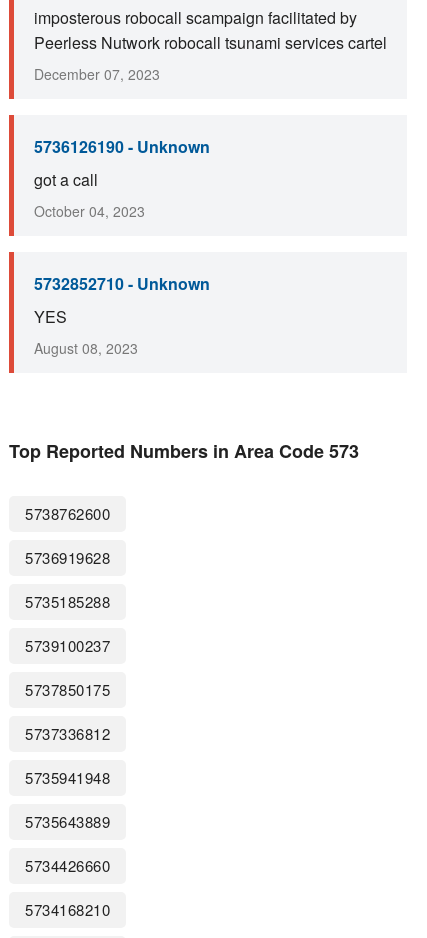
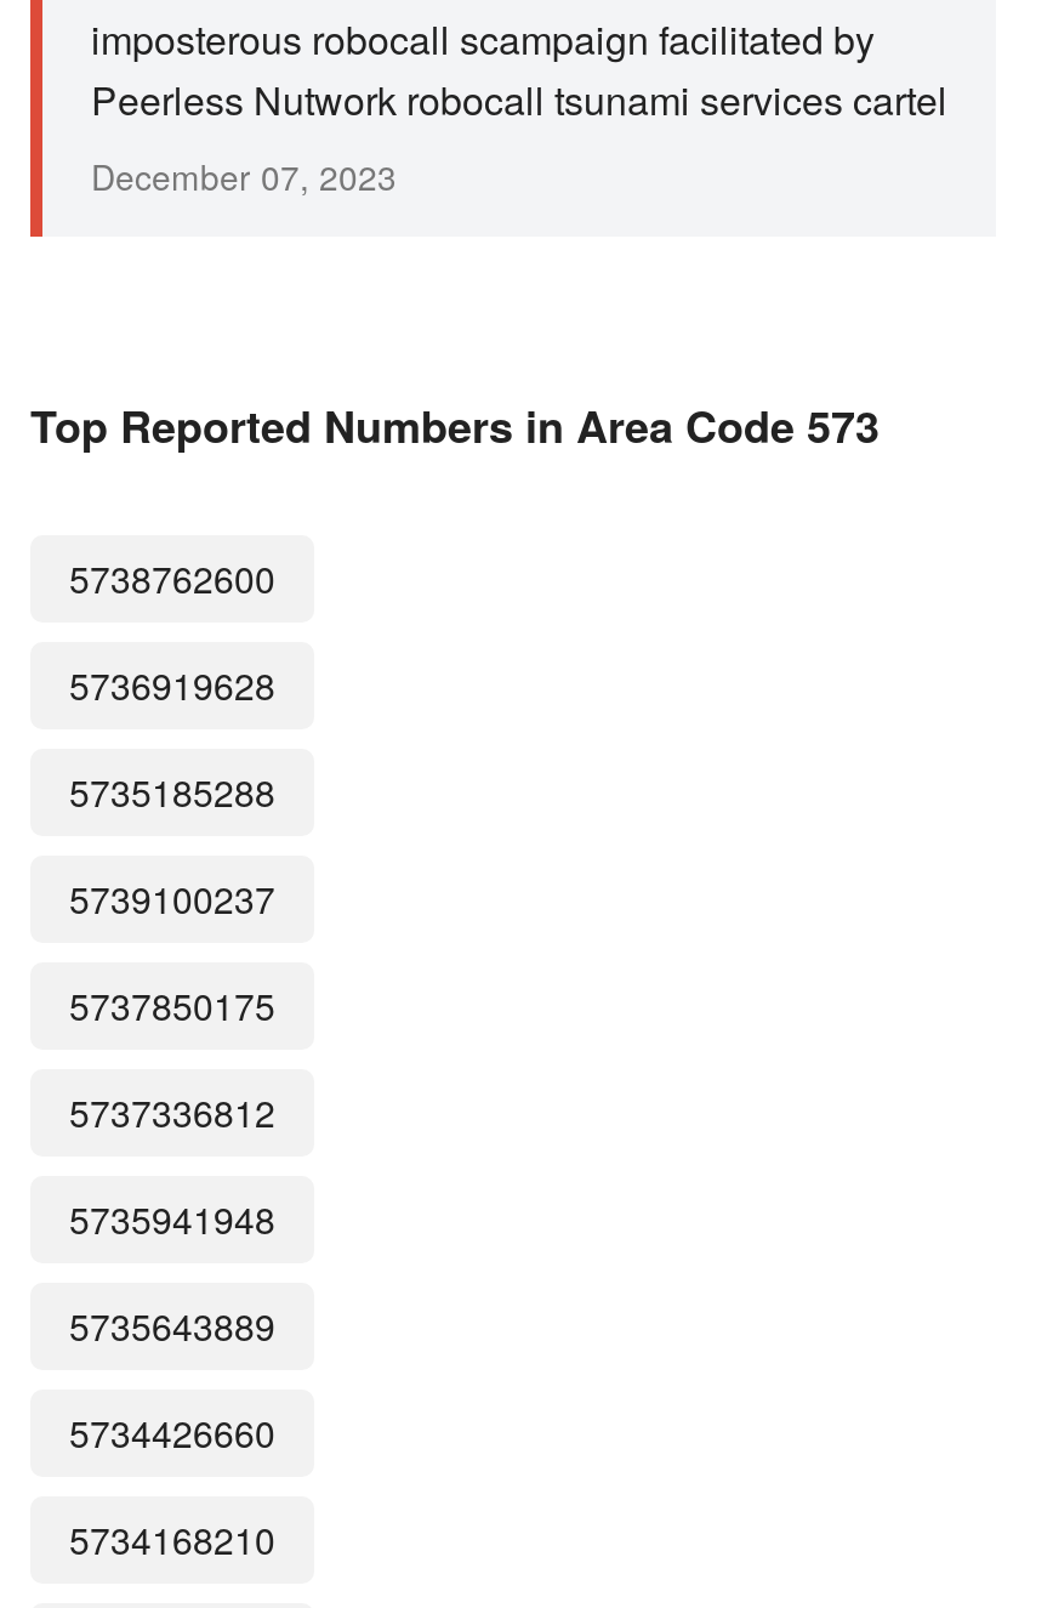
[34,135,210,358] 5736126190 - Unknown | got a call | October 04, 2023 | 5732852710 - Unknown | YES | August 08, 2023 -> none

